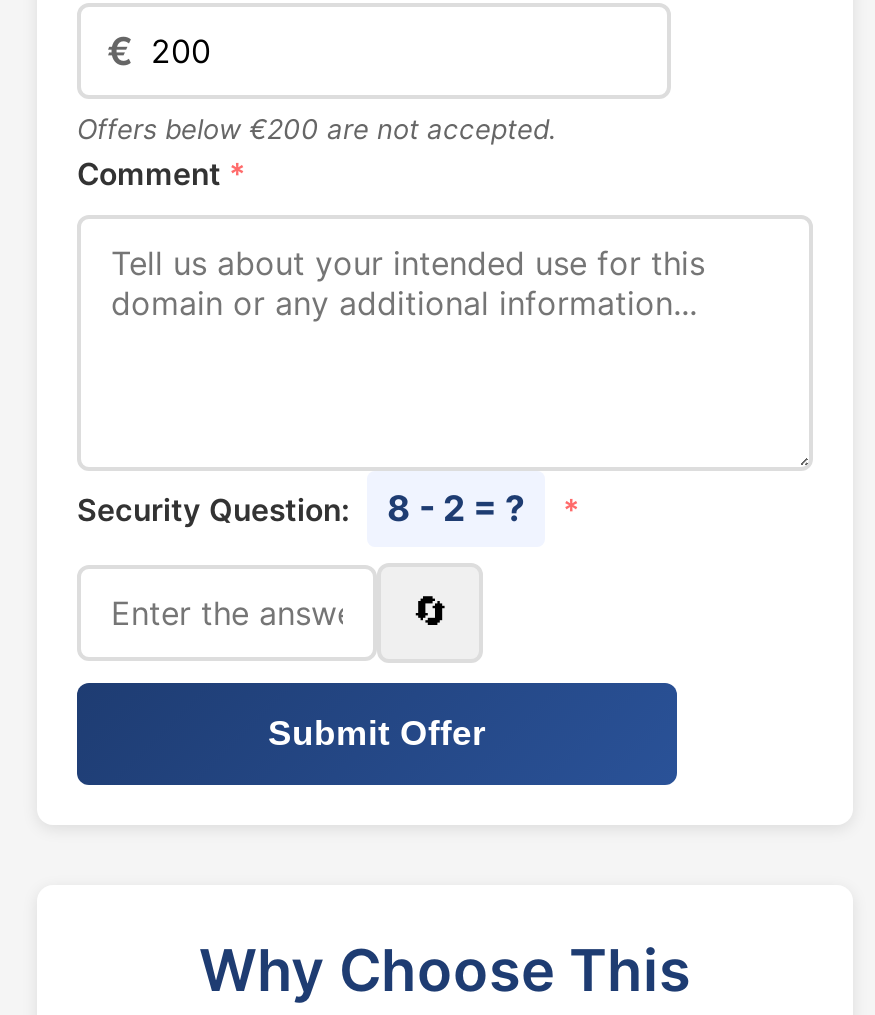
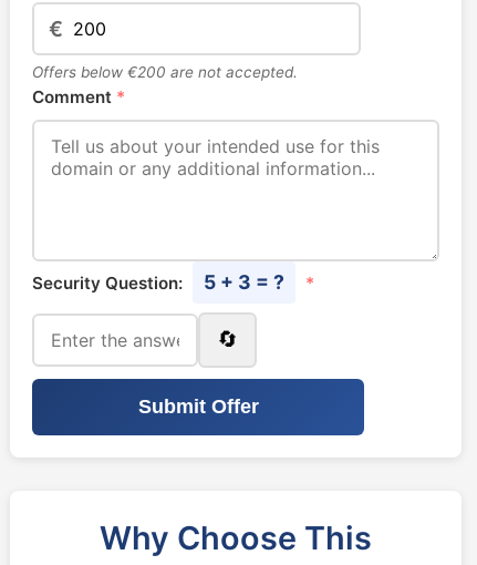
[387,487,525,529] 8 - 2 = ? -> [204,270,284,294] 5 + 3 = ?

